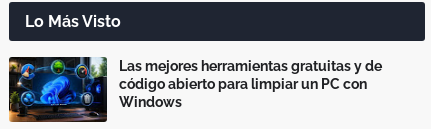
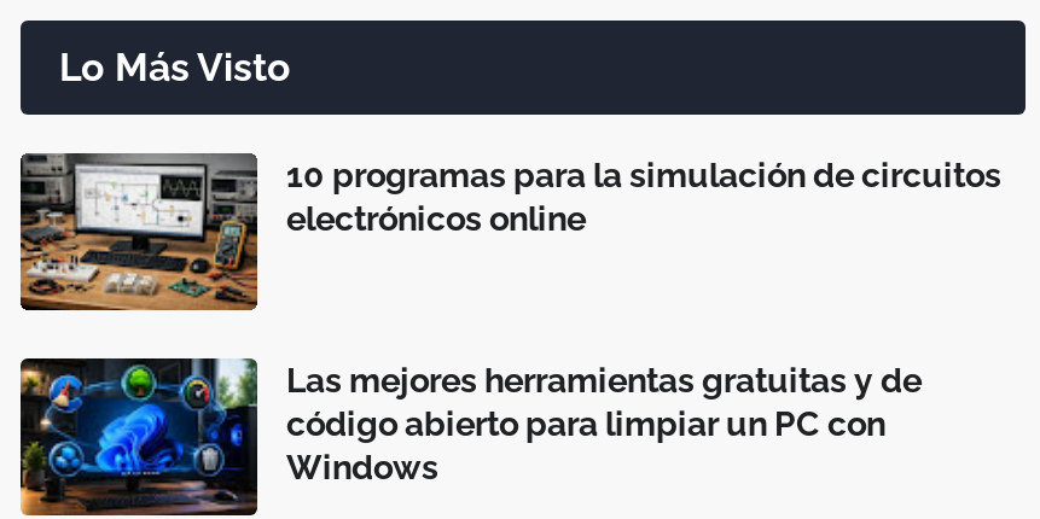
none -> [18,151,1001,313] [image] | 10 programas para la simulación de circuitos | electrónicos online

